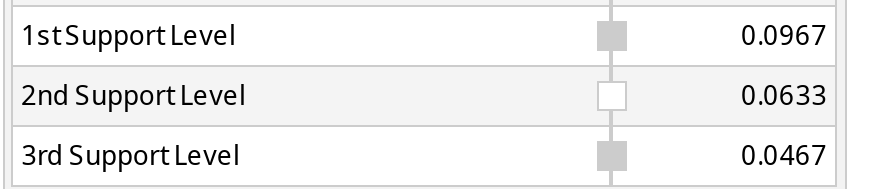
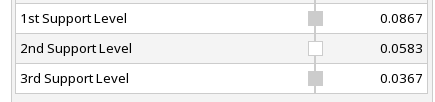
[741,17,827,53] 0.0967 -> [380,9,423,27] 0.0867
[741,77,827,113] 0.0633 -> [380,39,423,57] 0.0583
[741,137,827,173] 0.0467 -> [380,69,423,87] 0.0367

